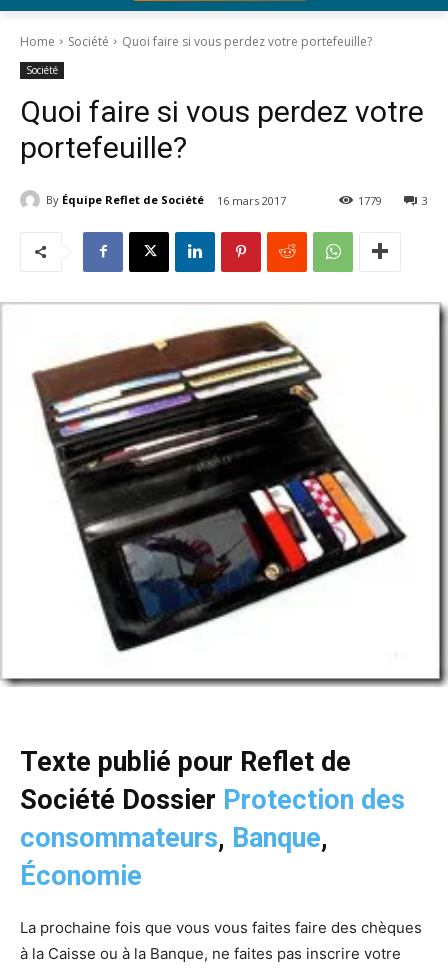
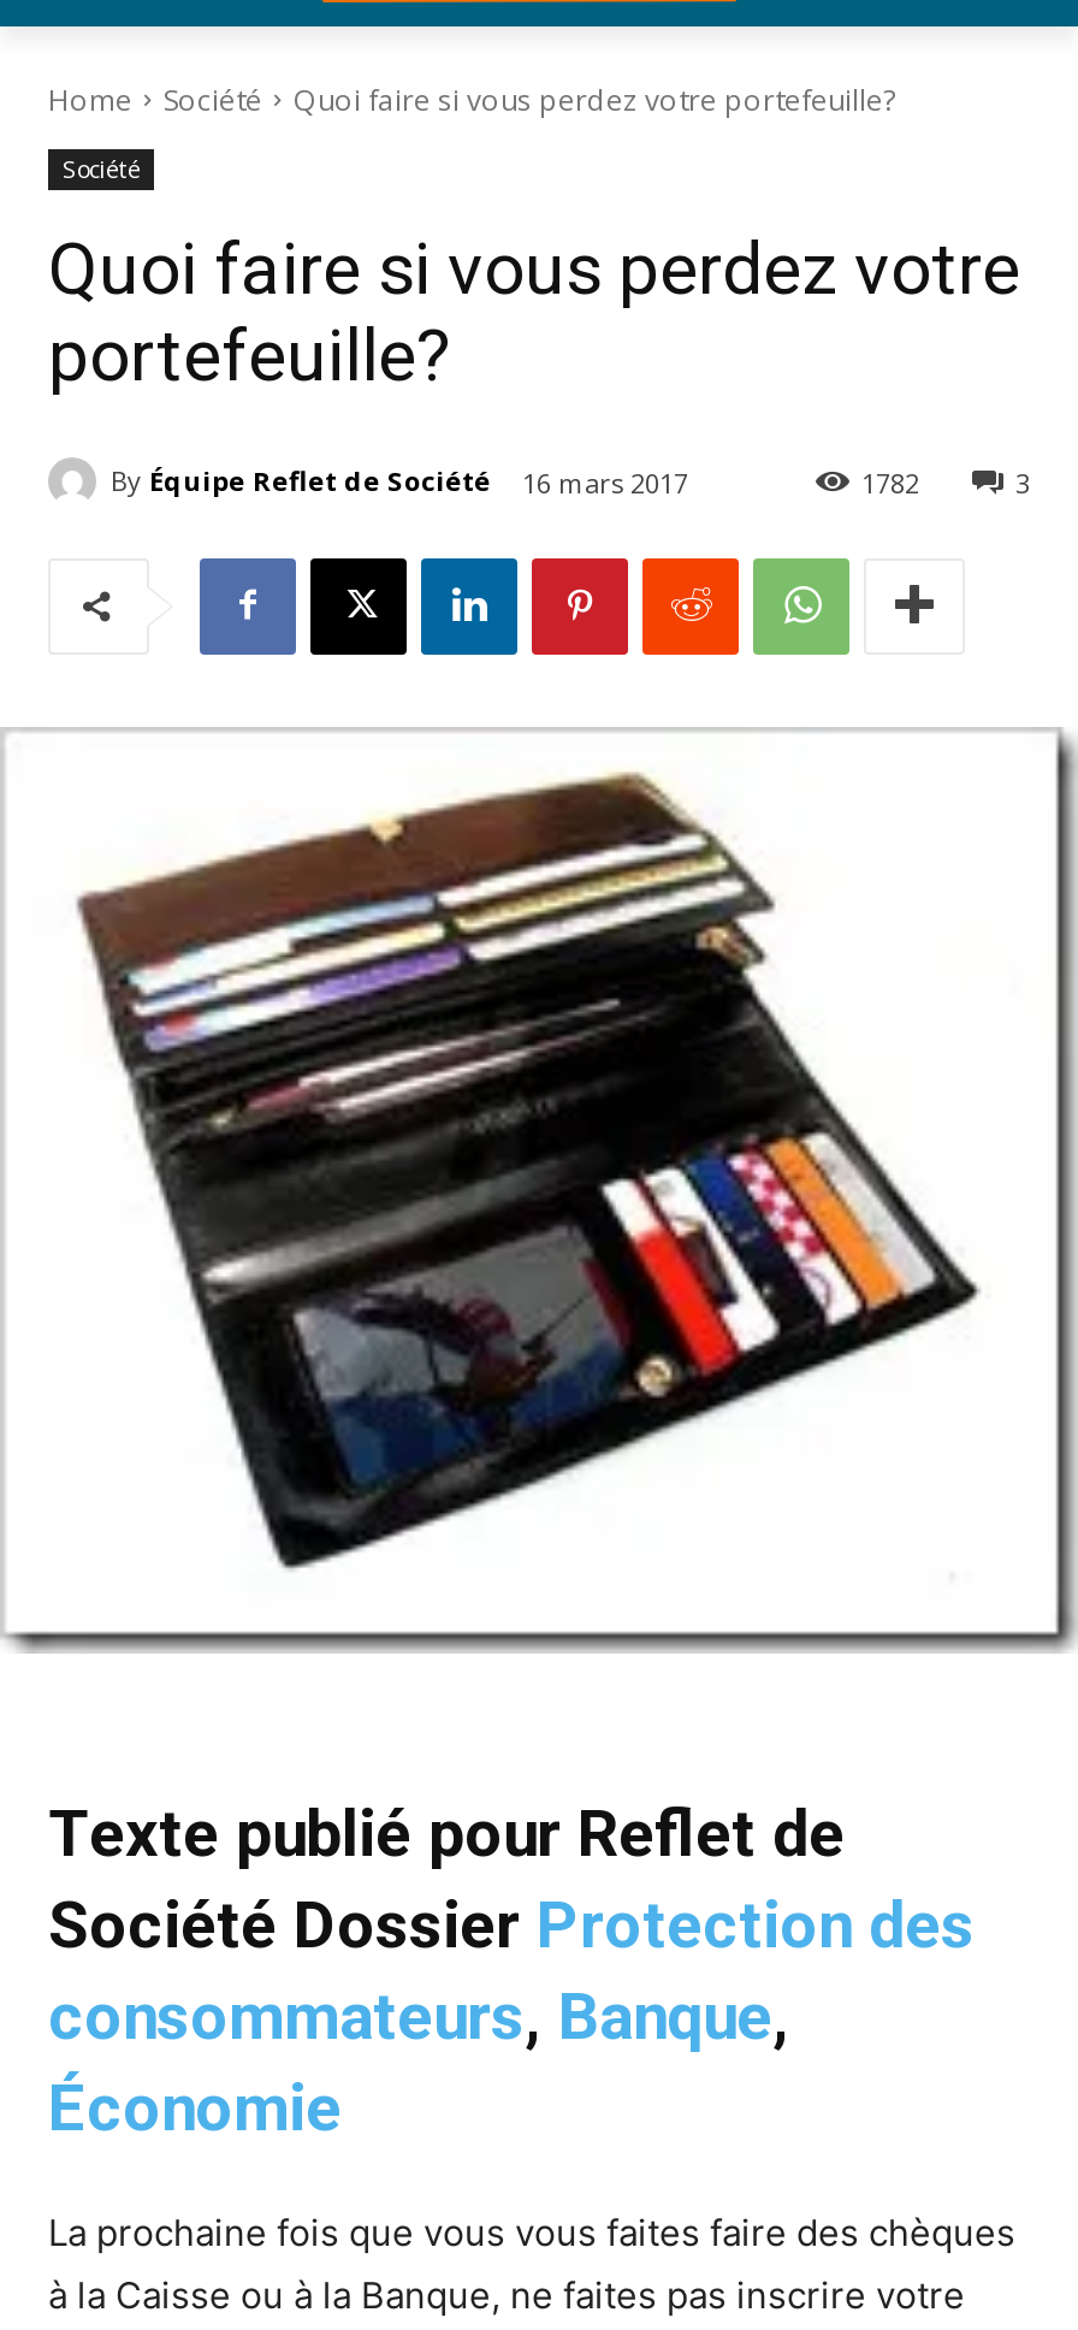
[358,193,382,208] 1779 -> [861,464,919,500] 1782

